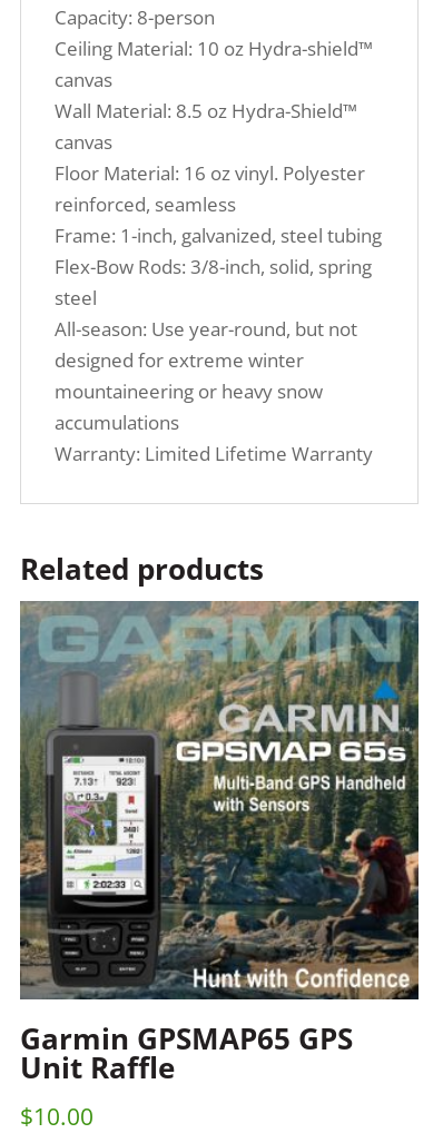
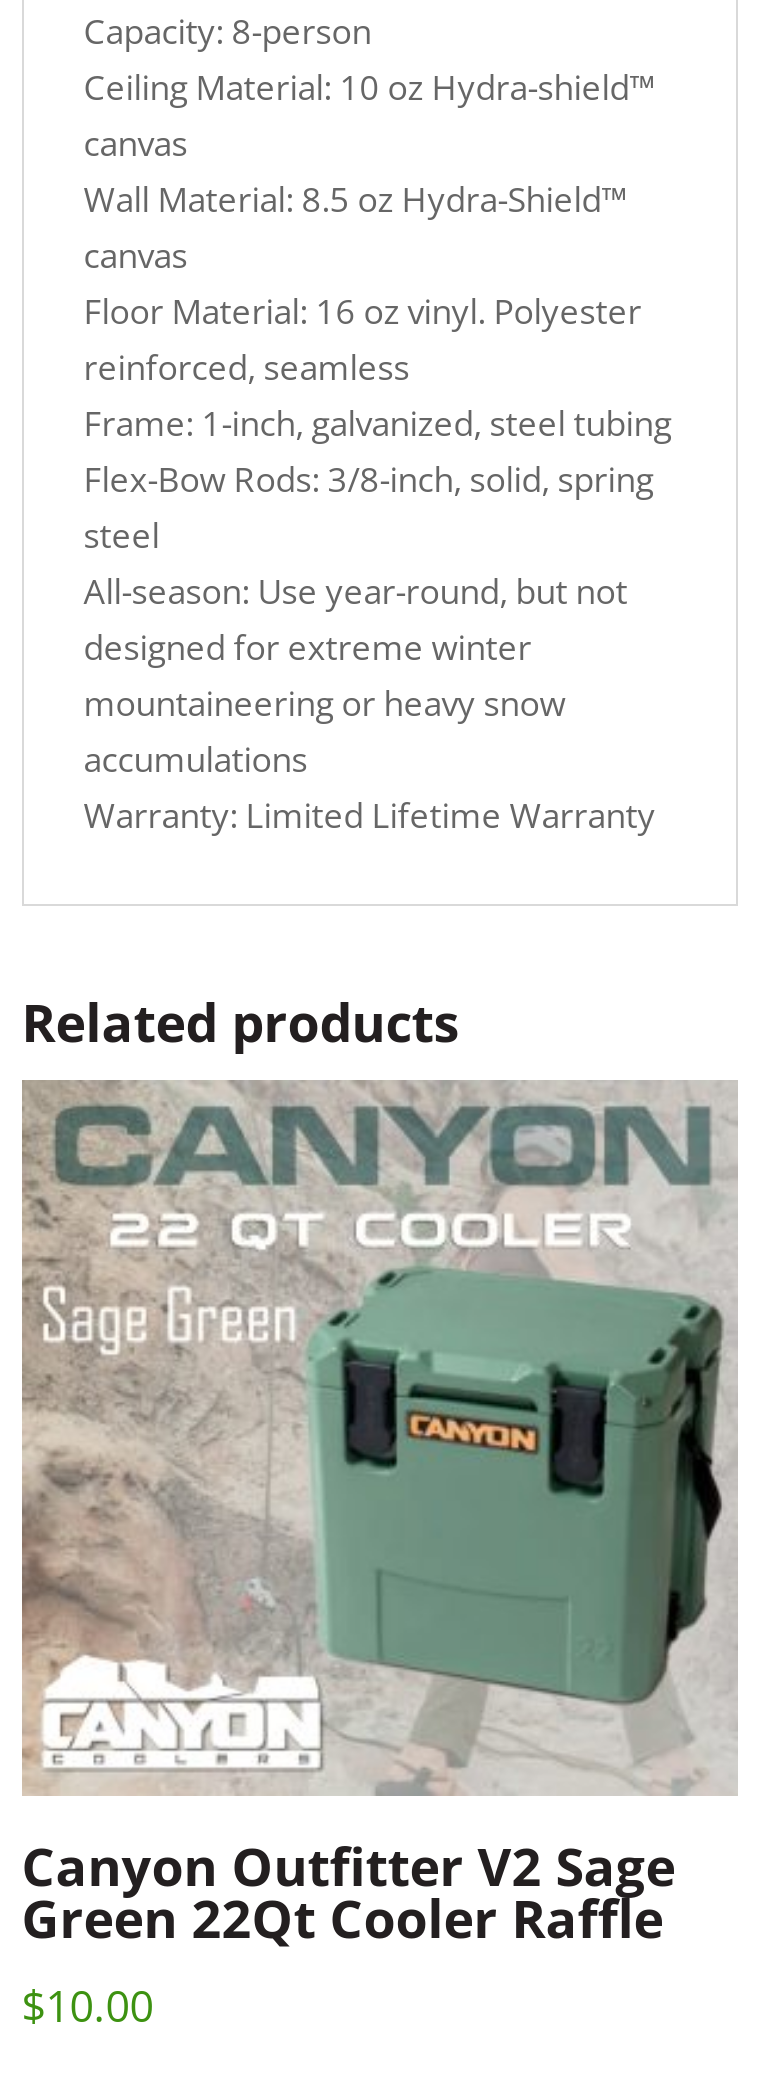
[19,601,420,1088] [image] | Garmin GPSMAP65 GPS | Unit Raffle -> [20,1080,738,1954] [image] | Canyon Outfitter V2 Sage | Green 22Qt Cooler Raffle

